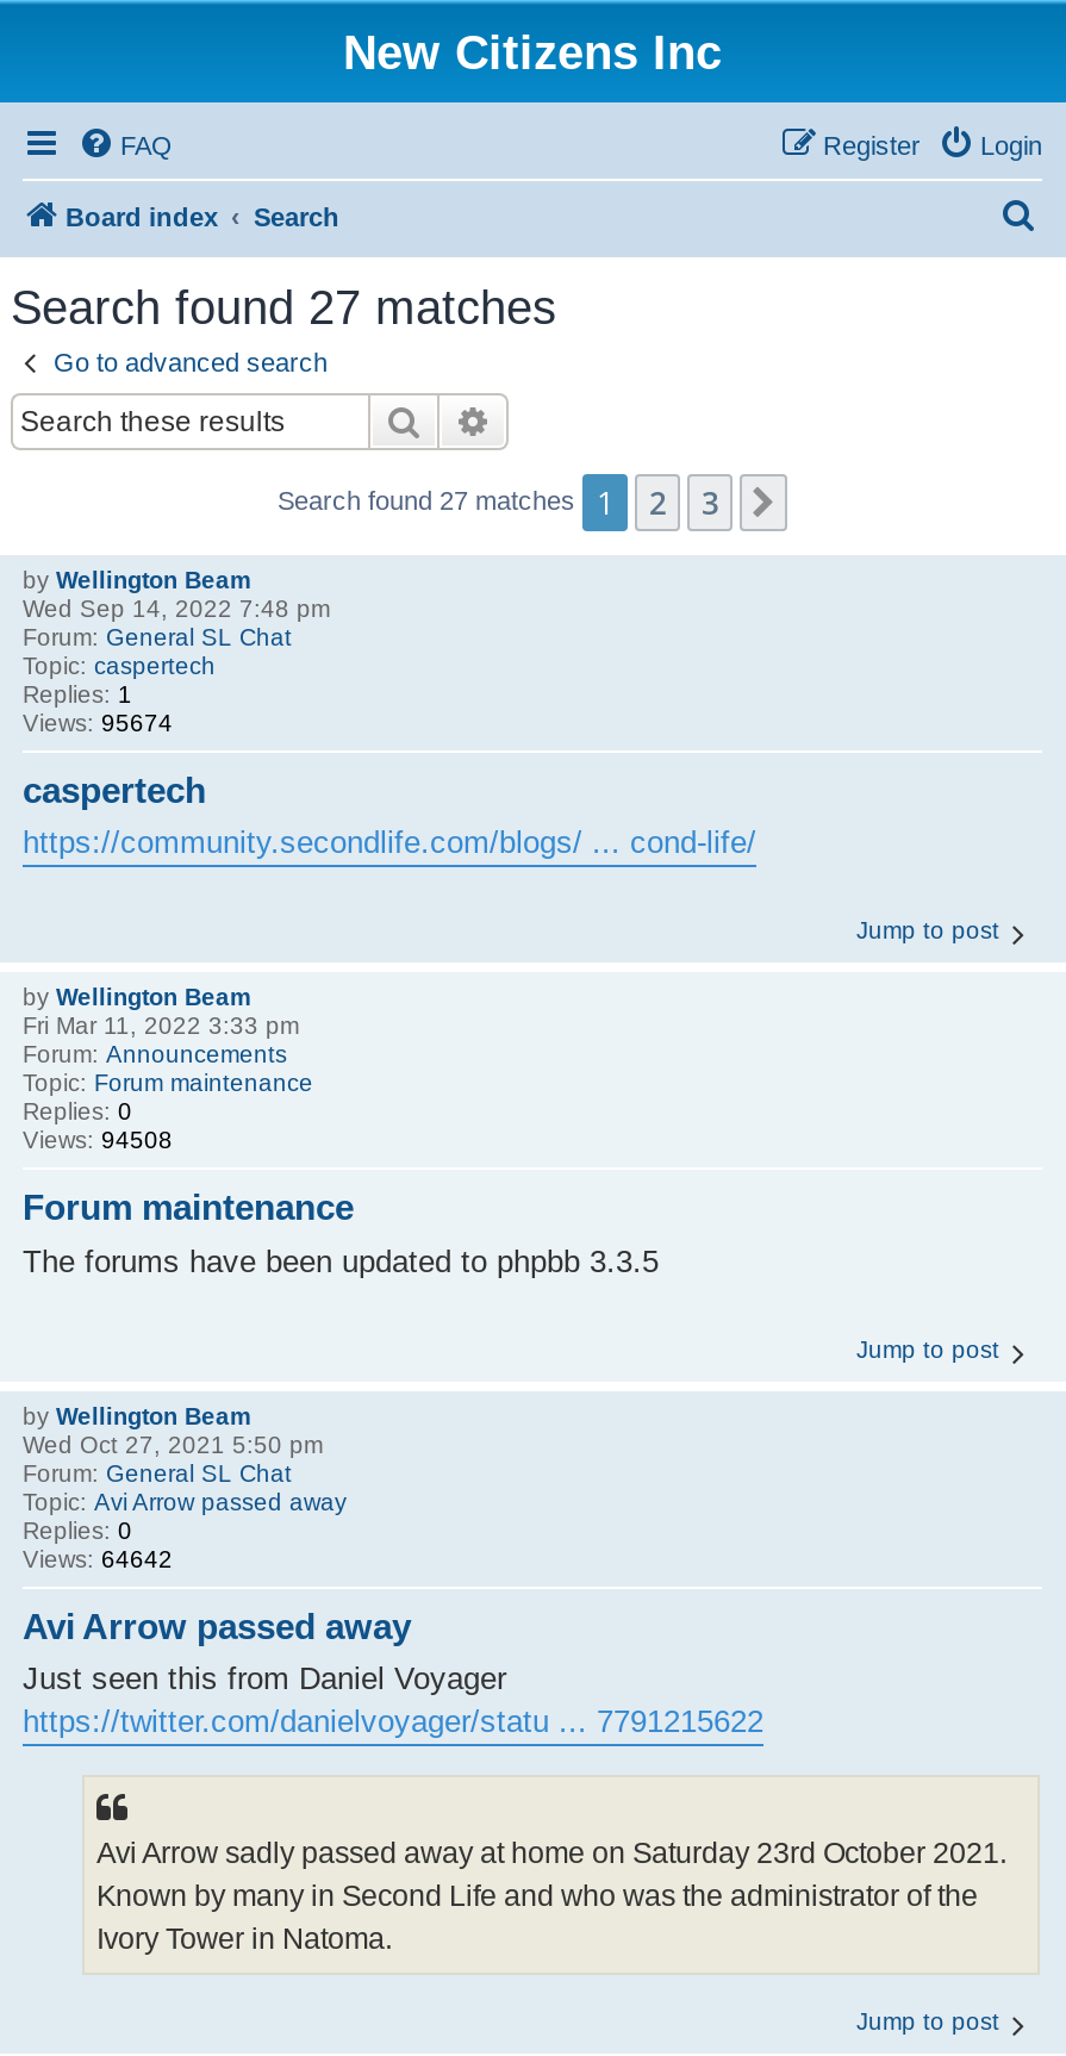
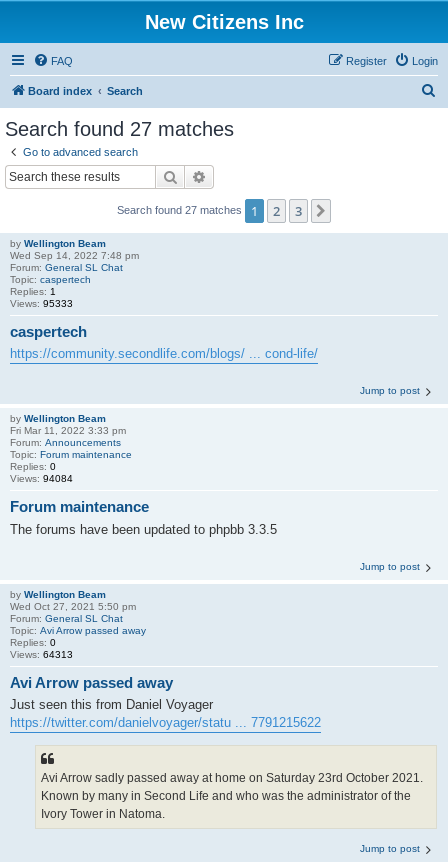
[23,709,173,735] Views: 95674 -> [10,297,73,308] Views: 95333
[23,1127,173,1153] Views: 94508 -> [10,473,73,484] Views: 94084
[23,1545,173,1571] Views: 64642 -> [10,648,73,659] Views: 64313

